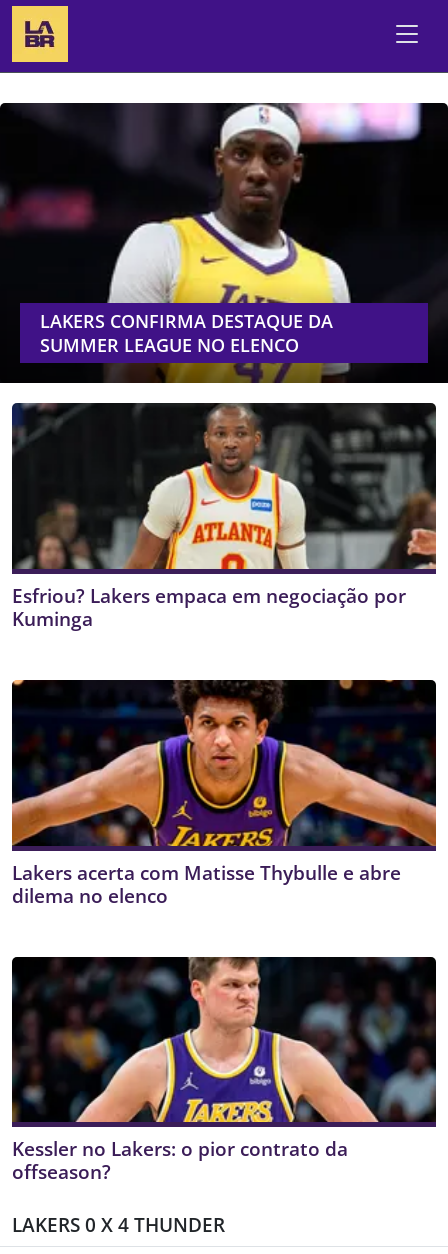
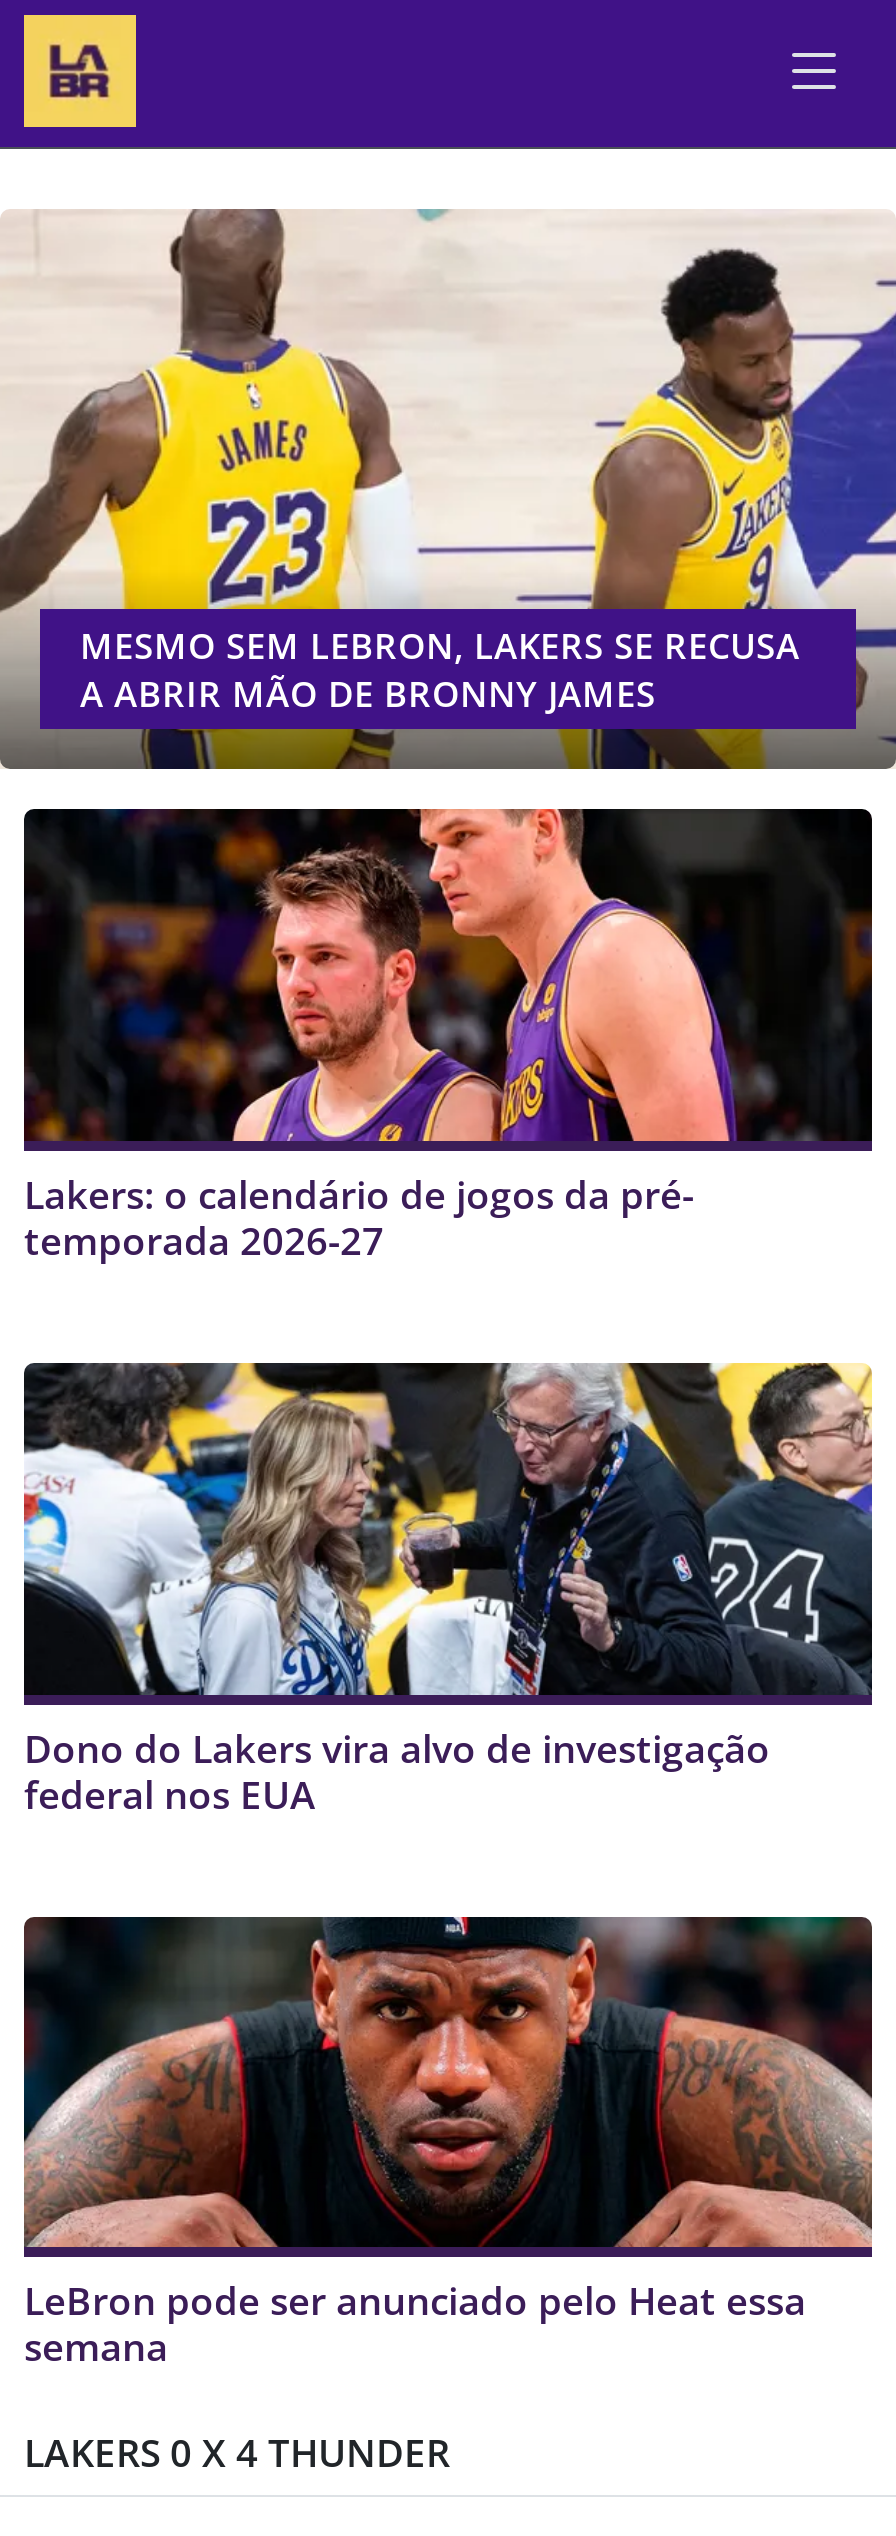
[3,102,445,384] [image] | LAKERS CONFIRMA DESTAQUE DA | SUMMER LEAGUE NO ELENCO -> [6,207,890,771] [image] | MESMO SEM LEBRON, LAKERS SE RECUSA | A ABRIR MÃO DE BRONNY JAMES
[12,402,437,632] [image] | Esfriou? Lakers empaca em negociação por | Kuminga -> [24,807,874,1267] [image] | Lakers: o calendário de jogos da pré- | temporada 2026-27
[11,679,437,909] [image] | Lakers acerta com Matisse Thybulle e abre | dilema no elenco -> [22,1361,874,1820] [image] | Dono do Lakers vira alvo de investigação | federal nos EUA
[11,956,437,1185] [image] | Kessler no Lakers: o pior contrato da | offseason? -> [22,1915,874,2374] [image] | LeBron pode ser anunciado pelo Heat essa | semana

